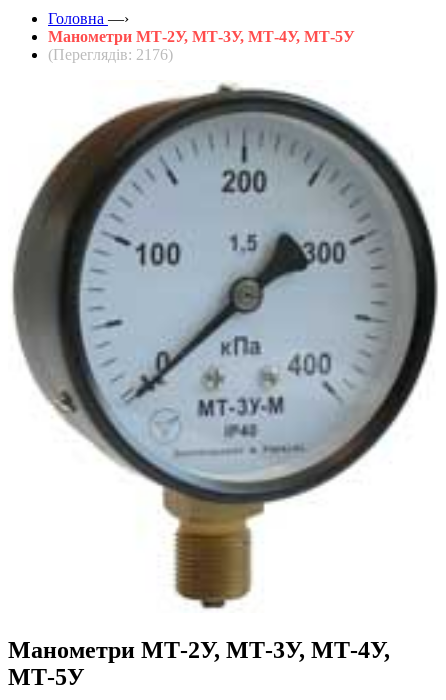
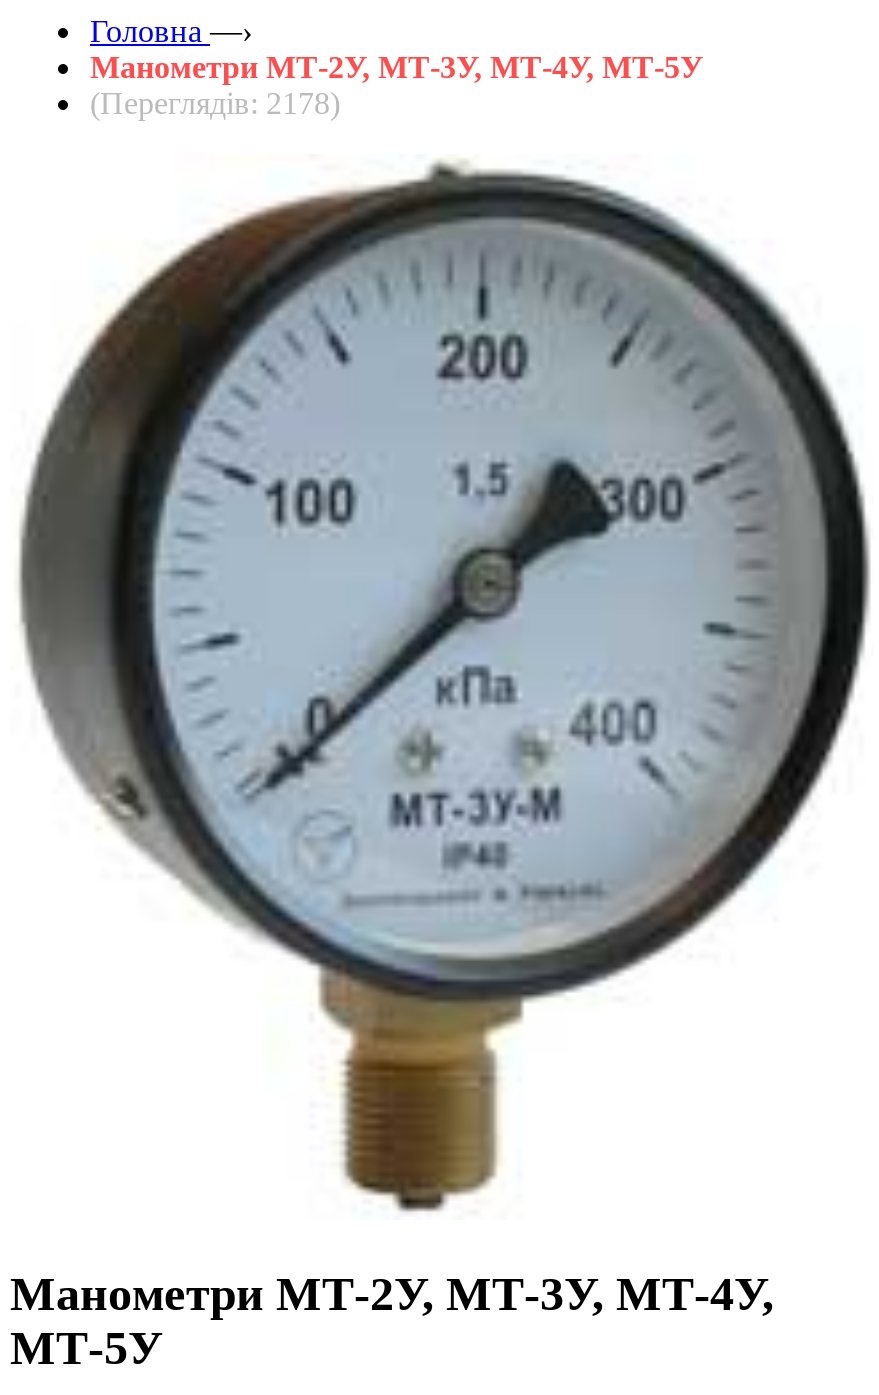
[48,45,173,62] (Переглядів: 2176) -> [90,85,340,119] (Переглядів: 2178)

